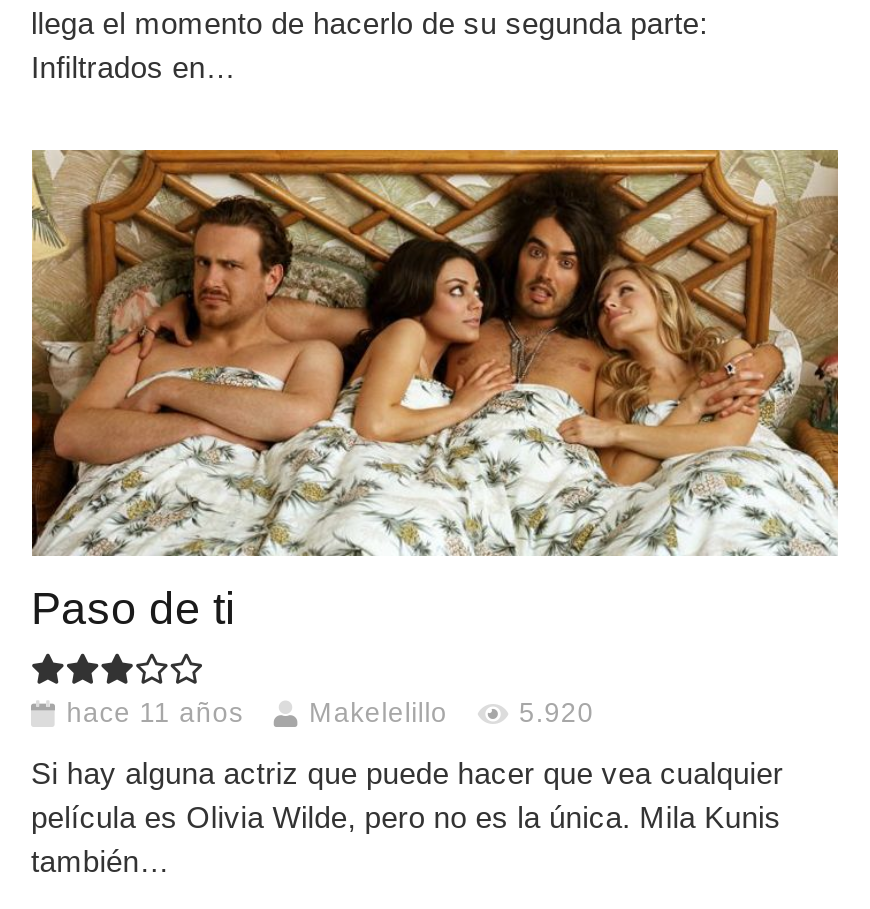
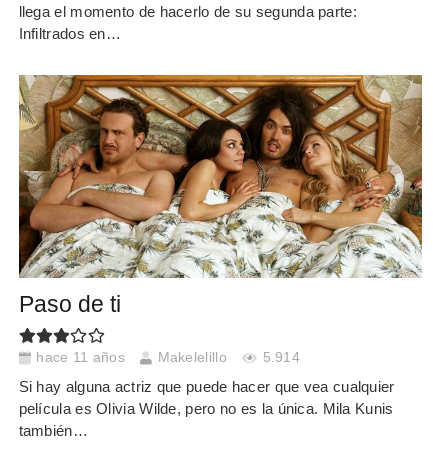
[519,699,594,729] 5.920 -> [262,350,300,365] 5.914

